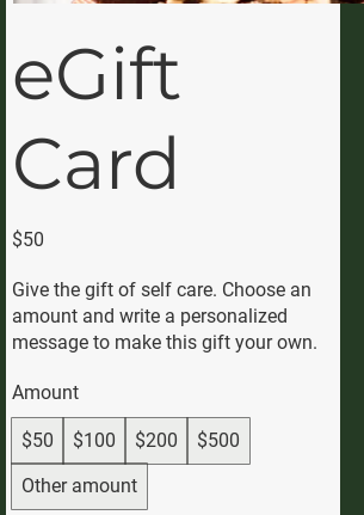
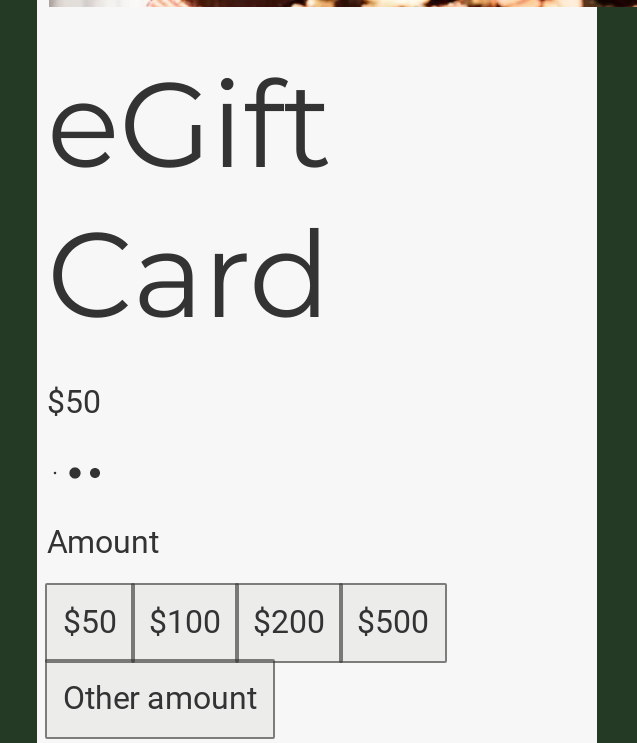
[12,278,317,354] Give the gift of self care. Choose an | amount and write a personalized | message to make this gift your own. -> none

